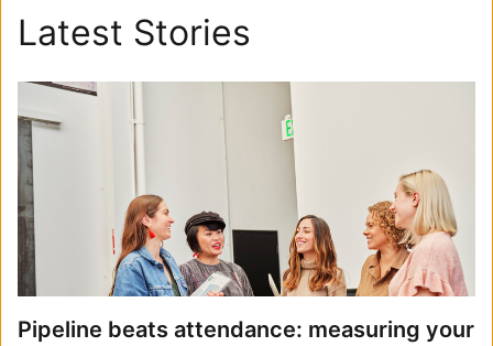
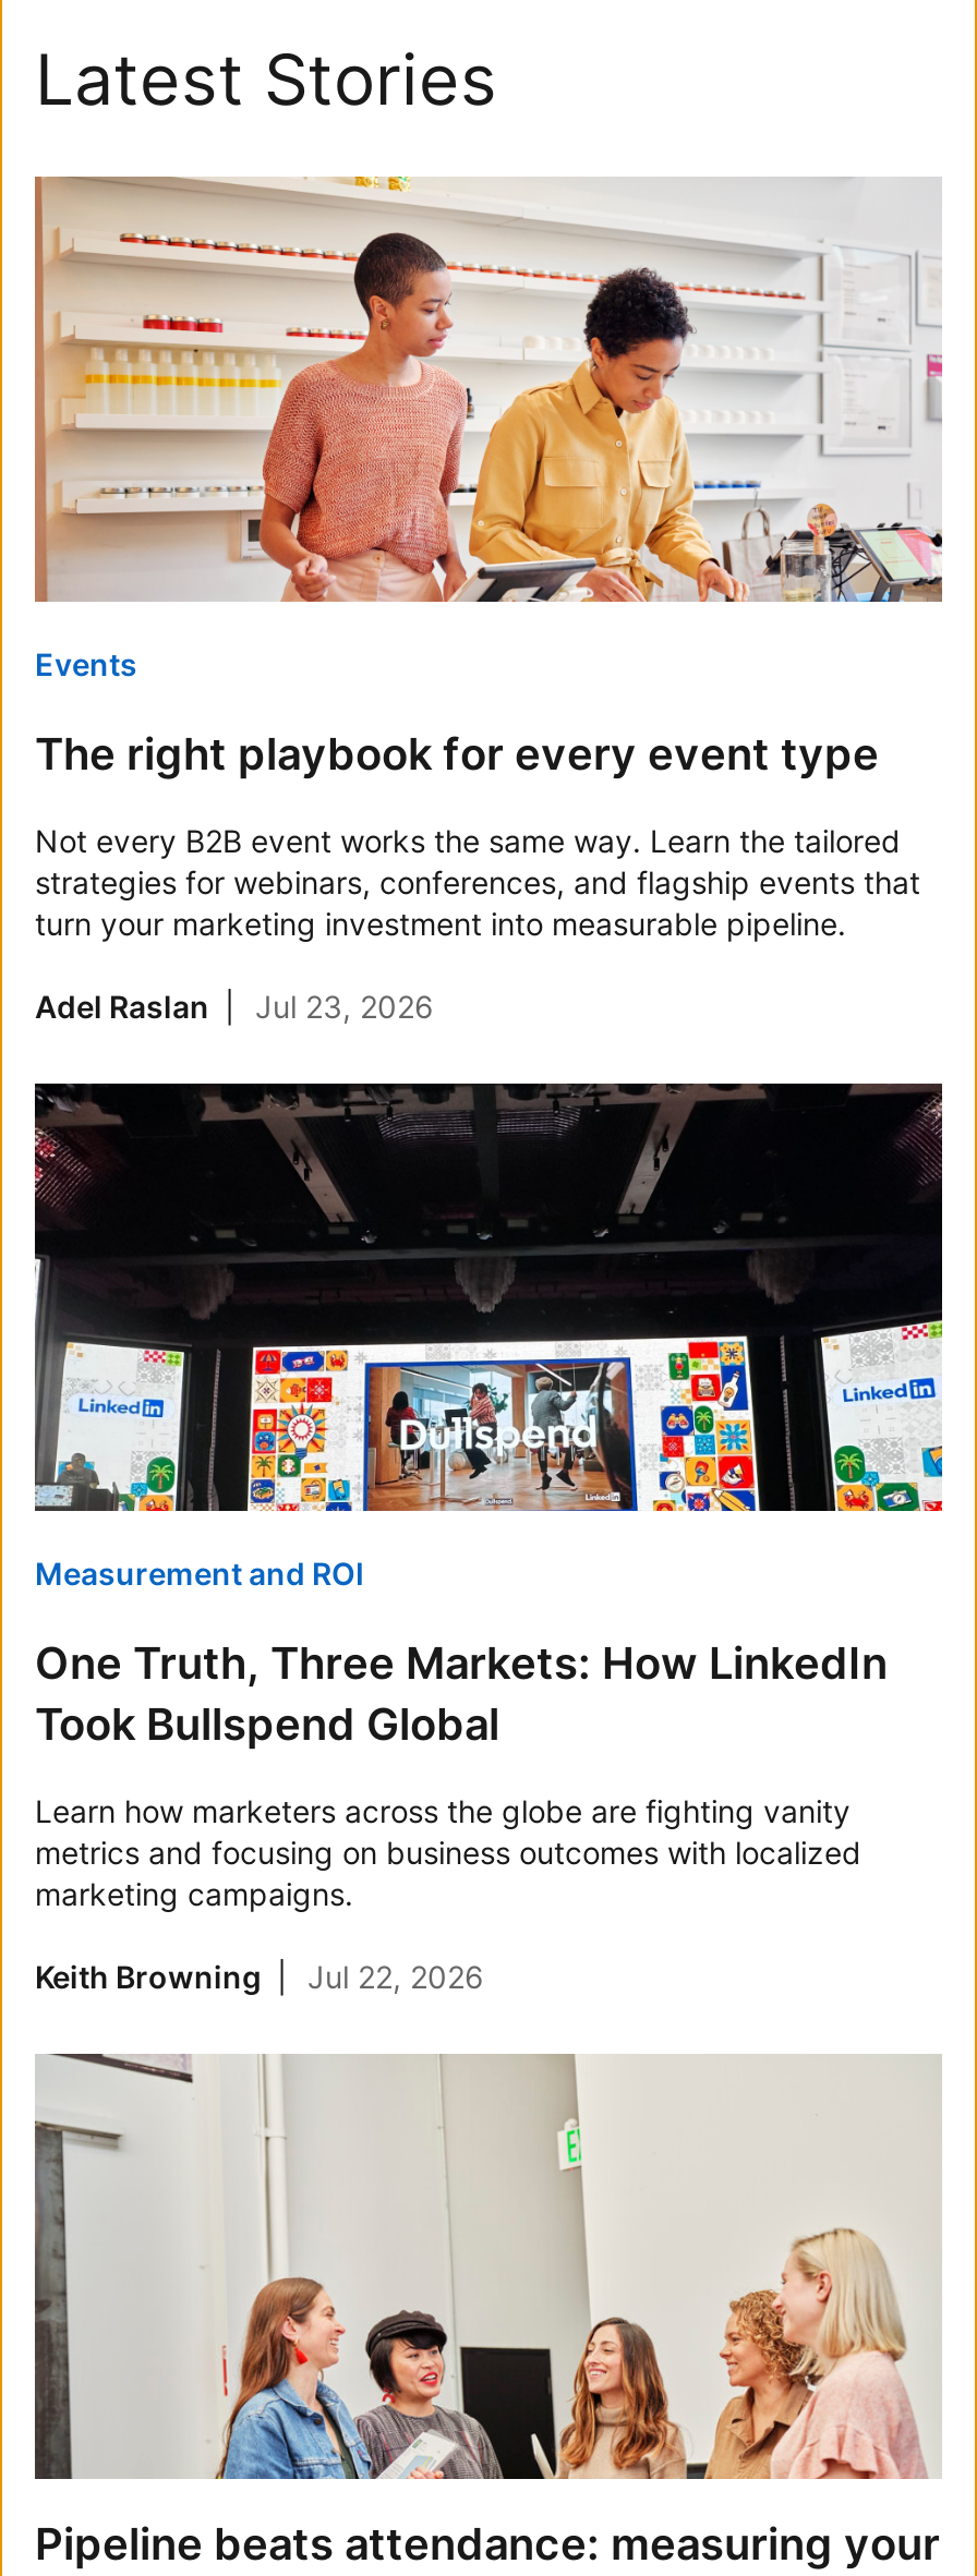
none -> [33,174,944,1025] [image] | Events | The right playbook for every event type | Not every B2B event works the same way. Learn the tailored | strategies for webinars, conferences, and flagship events that | turn your marketing investment into measurable pipeline. | Adel Raslan | Jul 23, 2026
none -> [33,1081,944,1994] [image] | Measurement and ROI | One Truth, Three Markets: How LinkedIn | Took Bullspend Global | Learn how marketers across the globe are fighting vanity | metrics and focusing on business outcomes with localized | marketing campaigns. | Keith Browning | Jul 22, 2026

